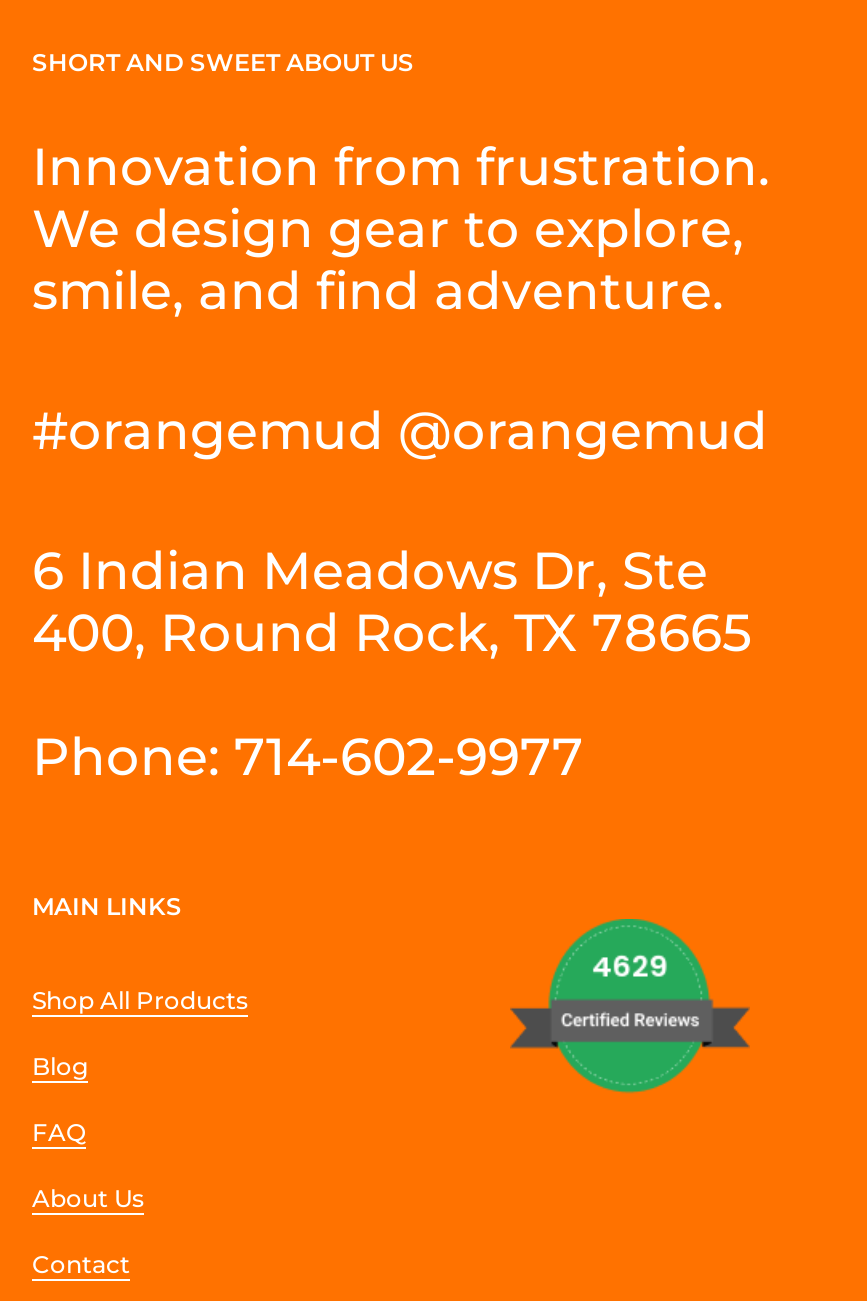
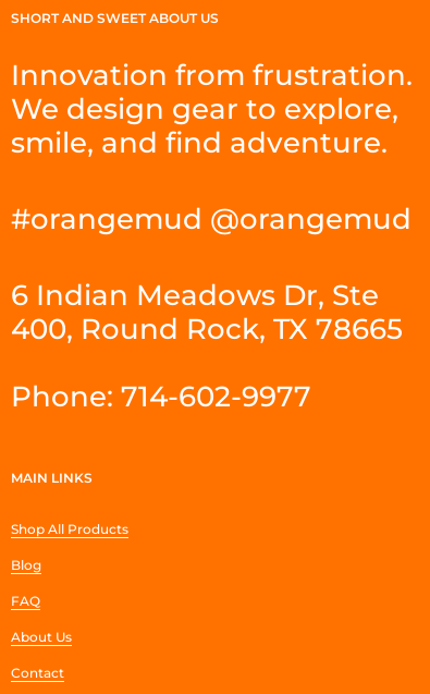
[510,917,750,1095] [image] -> none

